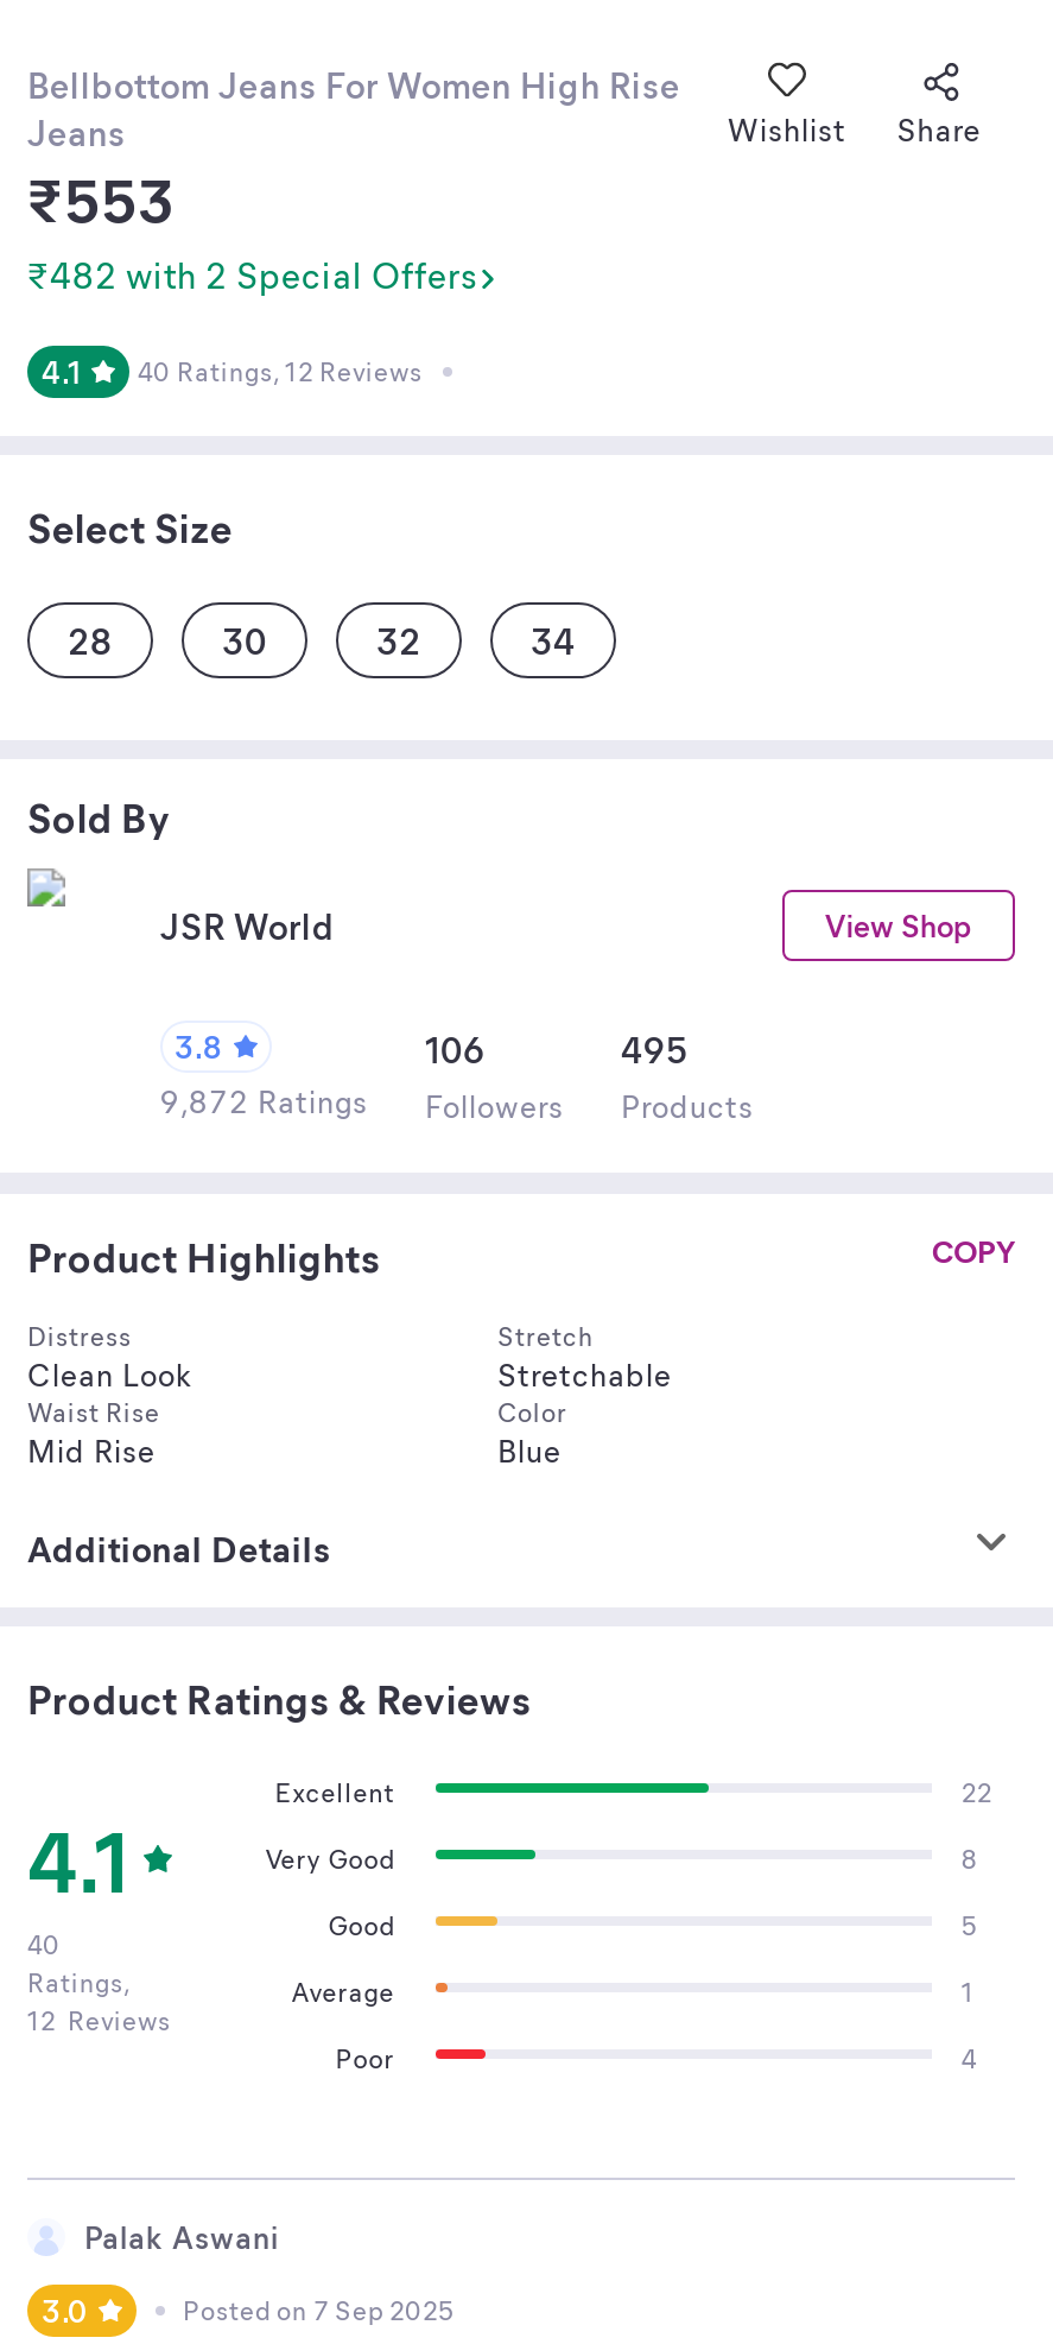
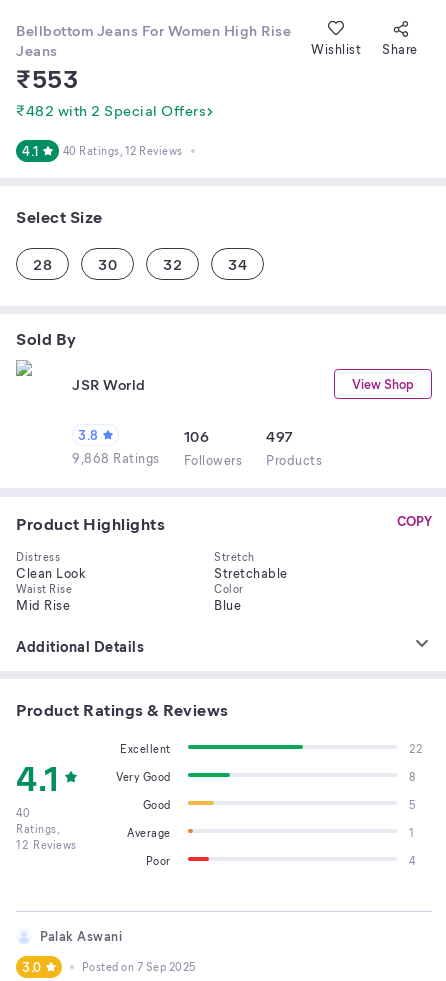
[621,1025,689,1073] 495 -> [266,426,293,446] 497
[160,1080,754,1125] 9,872 Ratings Followers Products -> [72,449,322,468] 9,868 Ratings Followers Products

